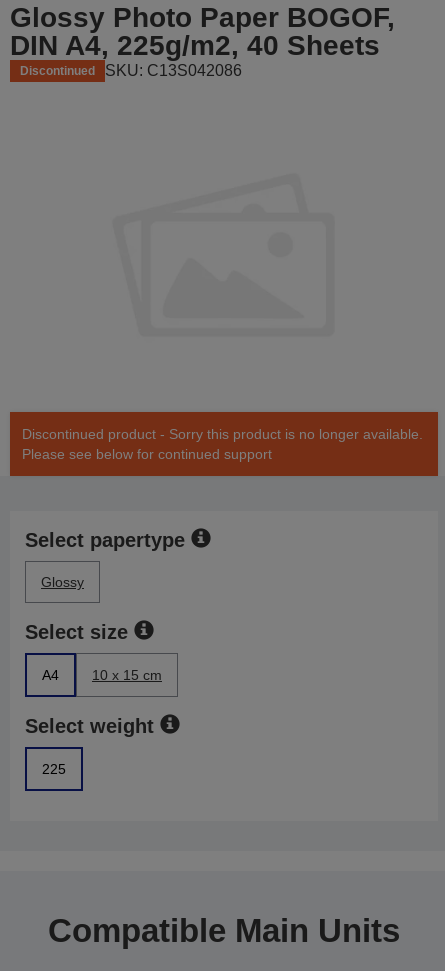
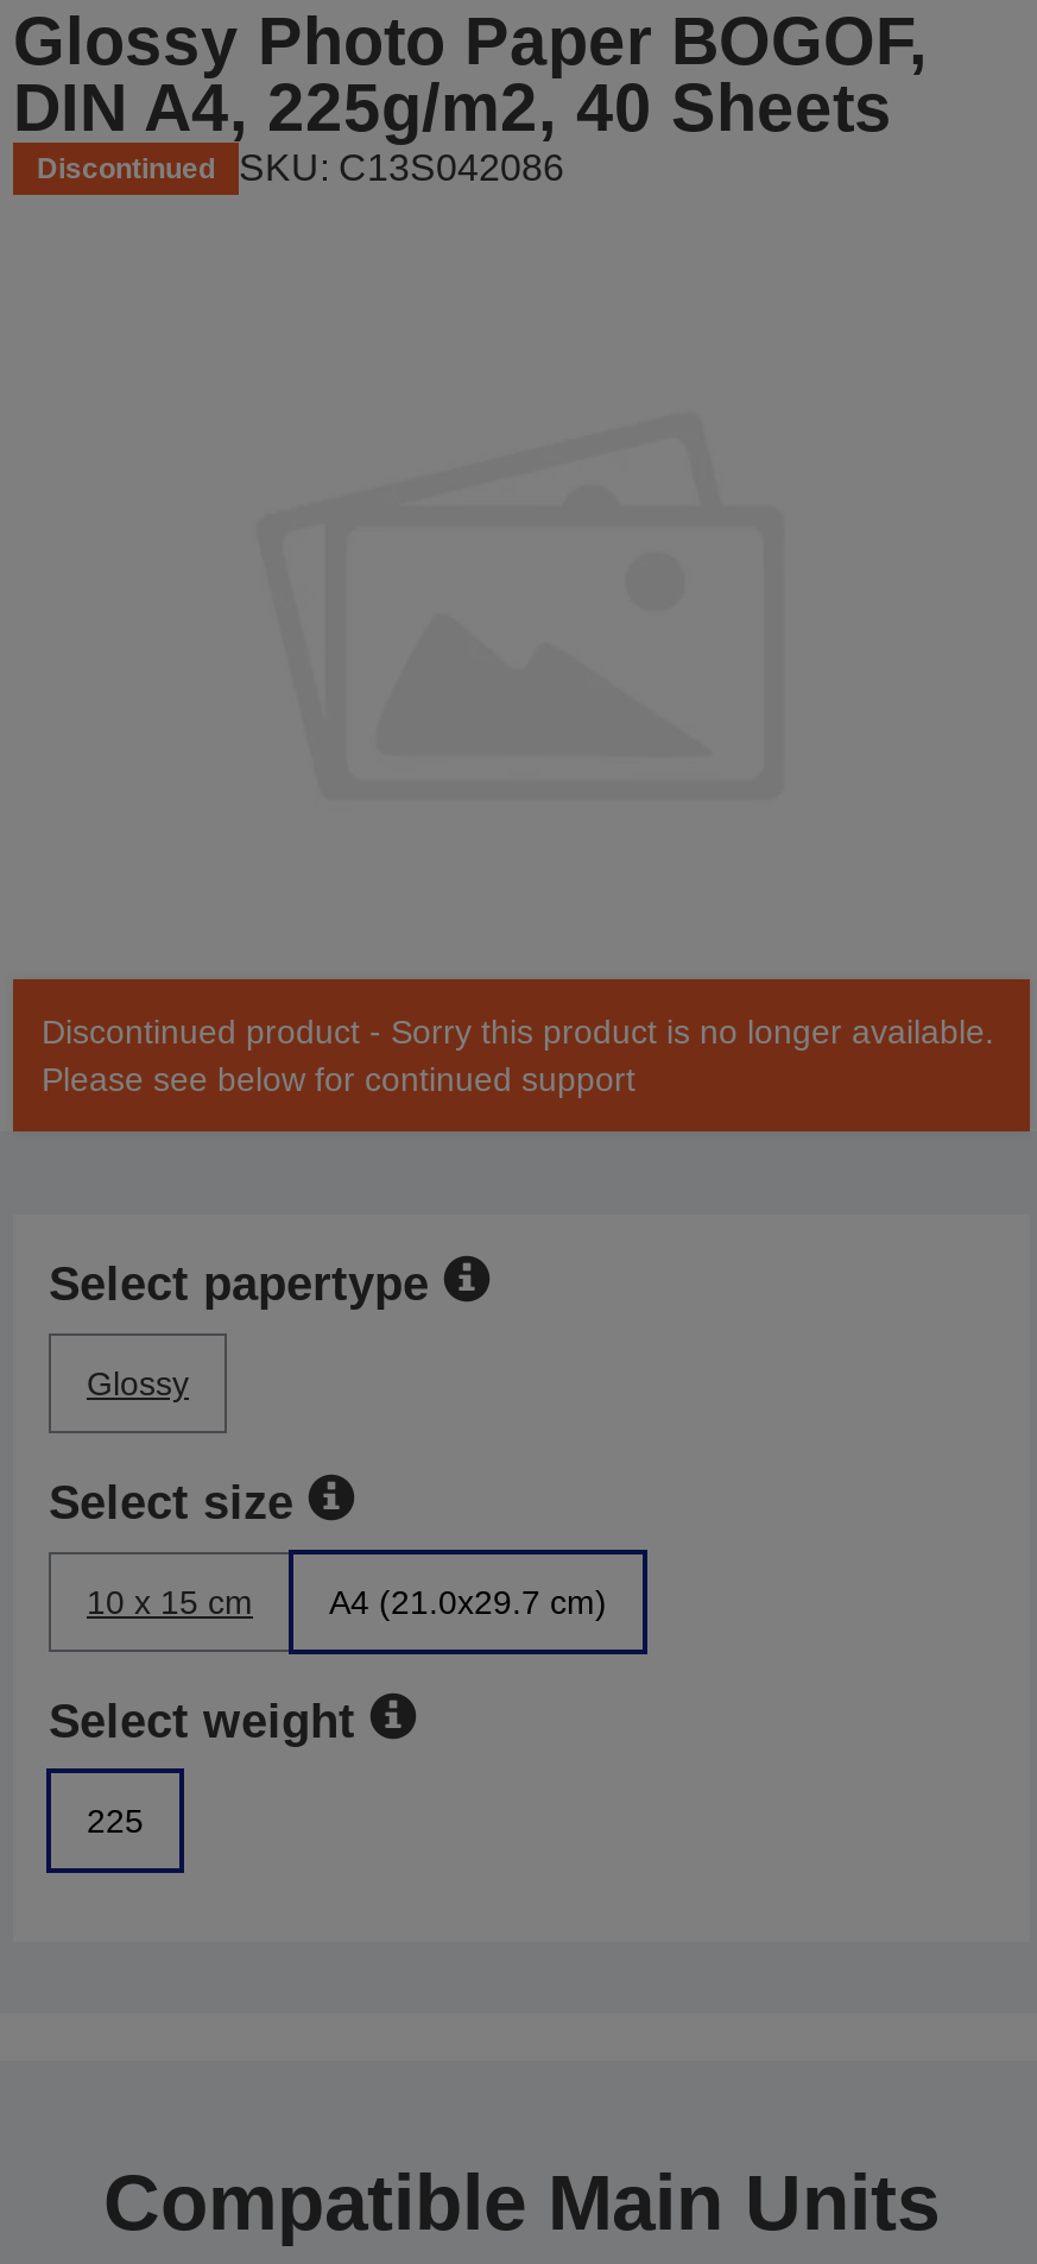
[42,667,59,683] A4 -> none
none -> [329,1583,607,1621] A4 (21.0x29.7 cm)

